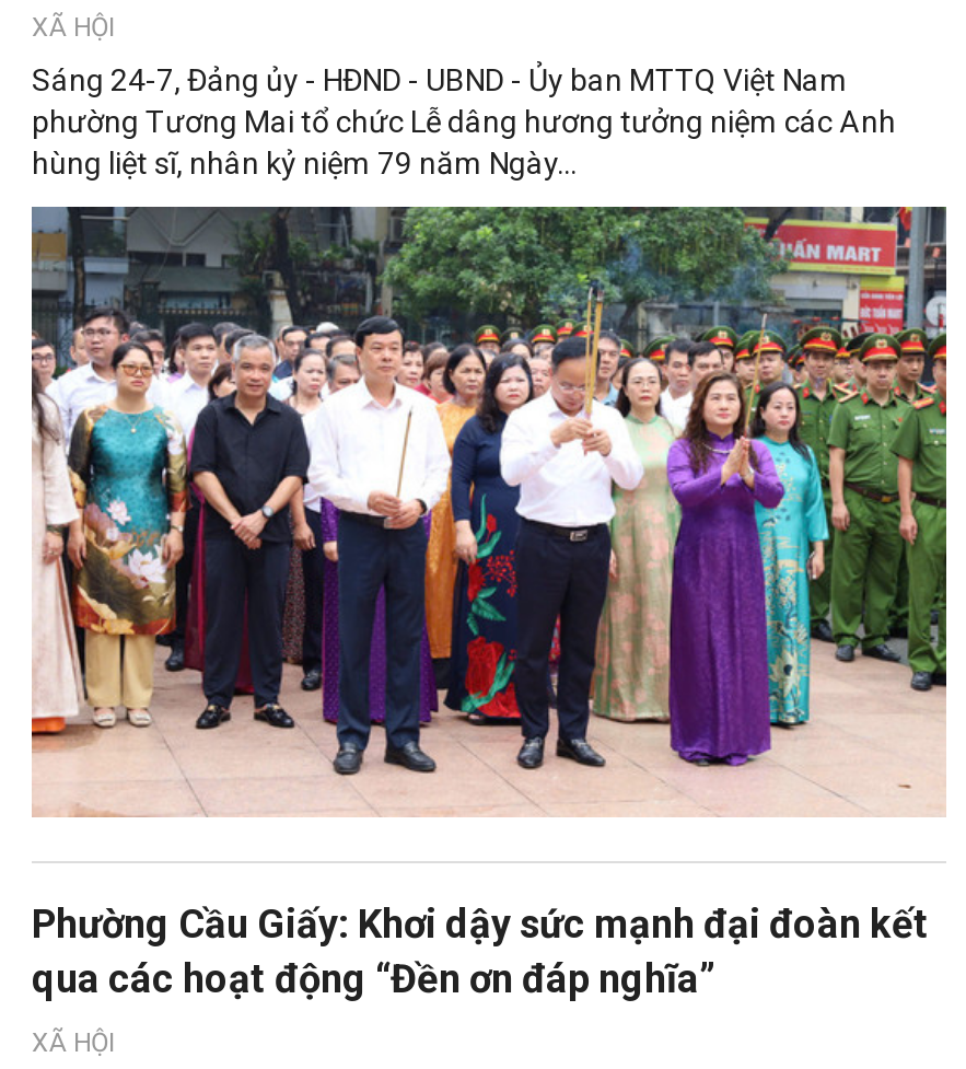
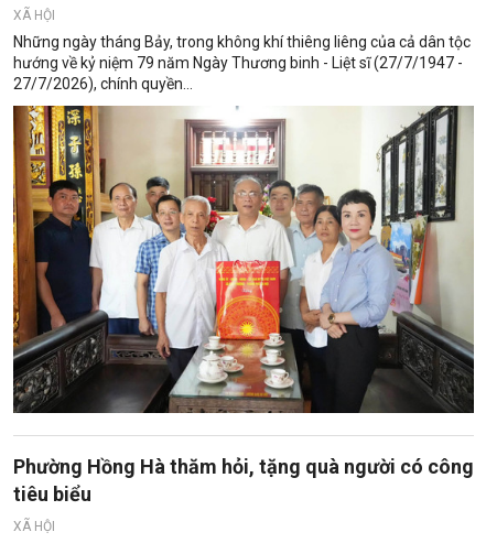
[32,63,896,181] Sáng 24-7, Đảng ủy - HĐND - UBND - Ủy ban MTTQ Việt Nam | phường Tương Mai tổ chức Lễ dâng hương tưởng niệm các Anh | hùng liệt sĩ, nhân kỷ niệm 79 năm Ngày... -> [13,33,471,93] Những ngày tháng Bảy, trong không khí thiêng liêng của cả dân tộc | hướng về kỷ niệm 79 năm Ngày Thương binh - Liệt sĩ (27/7/1947 - | 27/7/2026), chính quyền...
[30,205,948,1001] [image] | Phường Cầu Giấy: Khơi dậy sức mạnh đại đoàn kết | qua các hoạt động “Đền ơn đáp nghĩa” -> [12,105,475,506] [image] | Phường Hồng Hà thăm hỏi, tặng quà người có công | tiêu biểu

